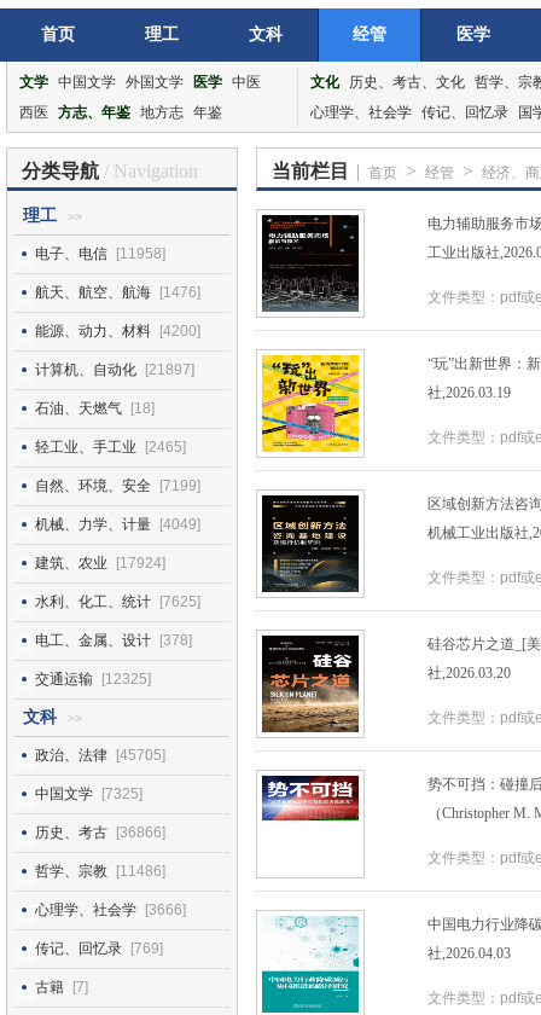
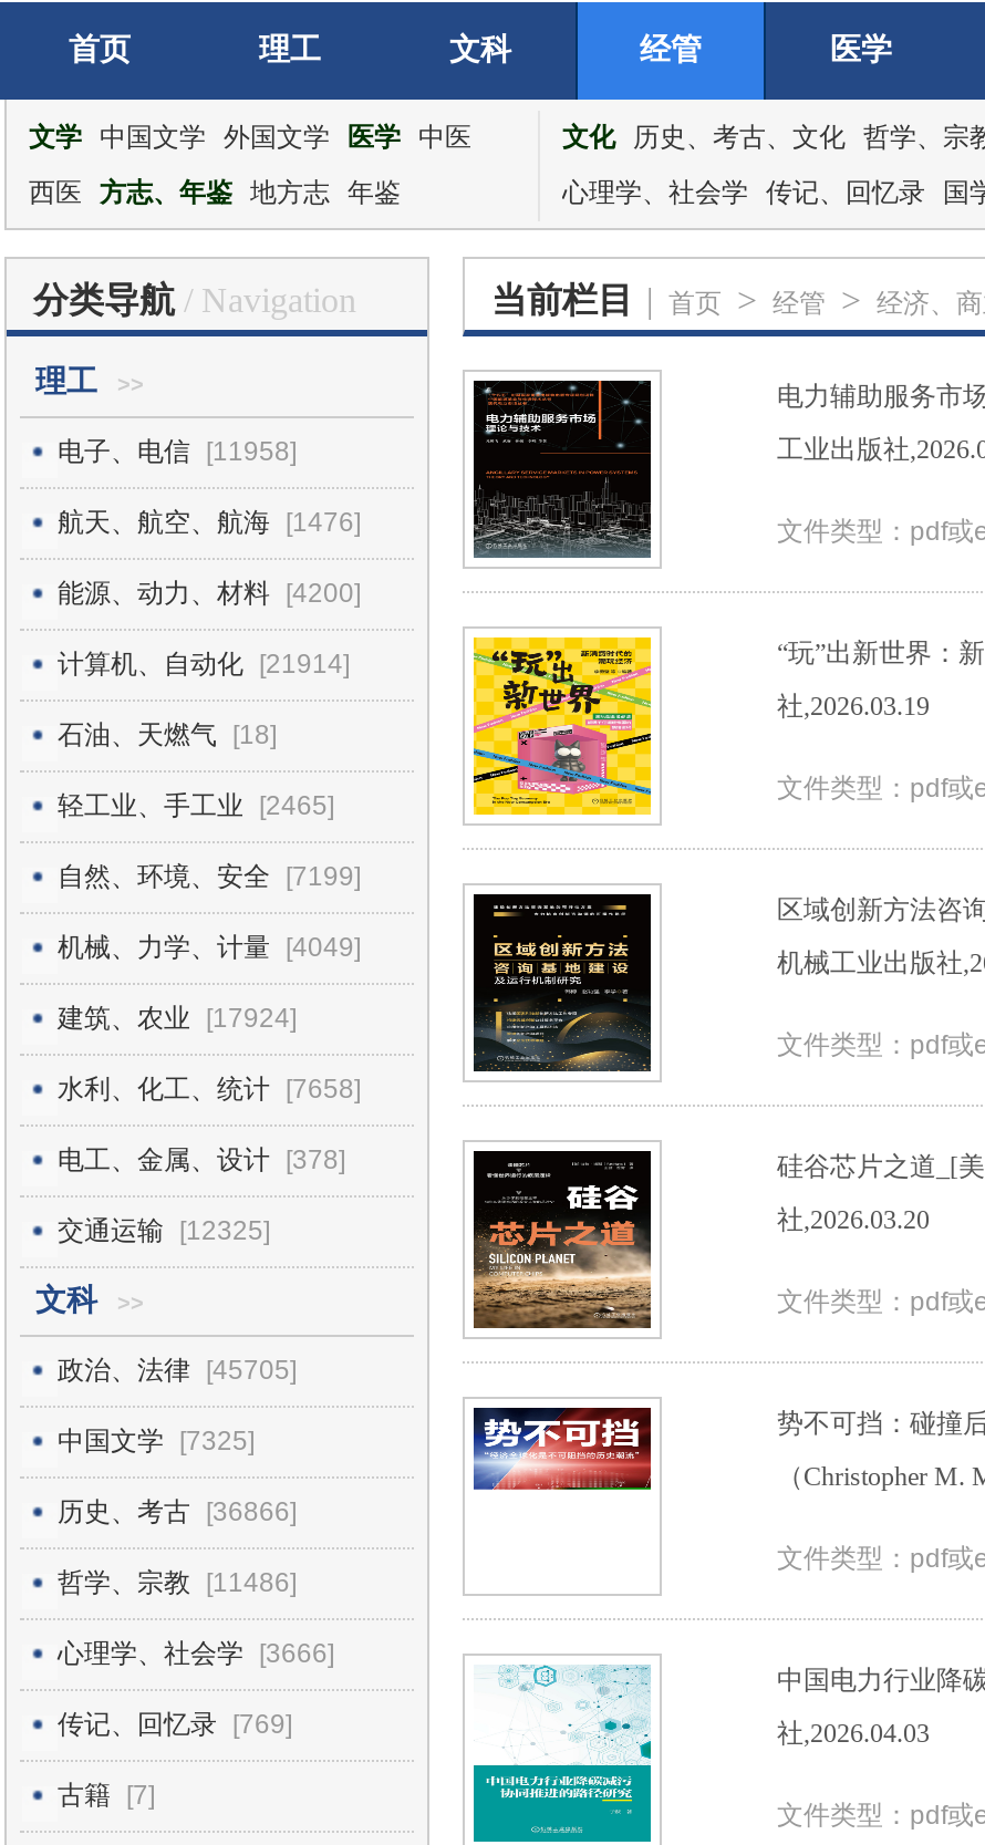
[35,361,194,378] 计算机、自动化 [21897] -> [58,649,350,680] 计算机、自动化 [21914]
[35,593,200,610] 水利、化工、统计 [7625] -> [58,1074,361,1105] 水利、化工、统计 [7658]

